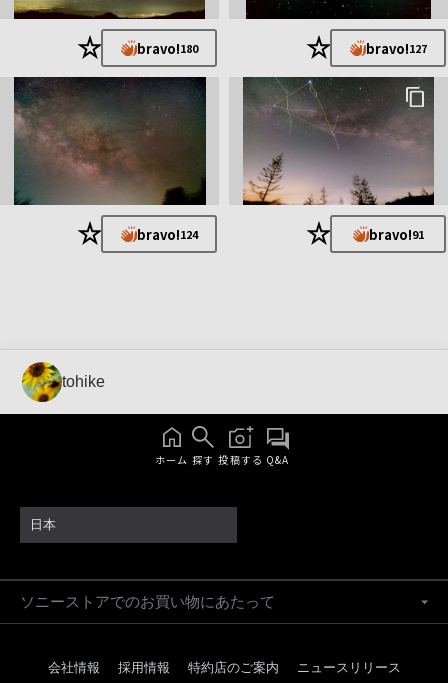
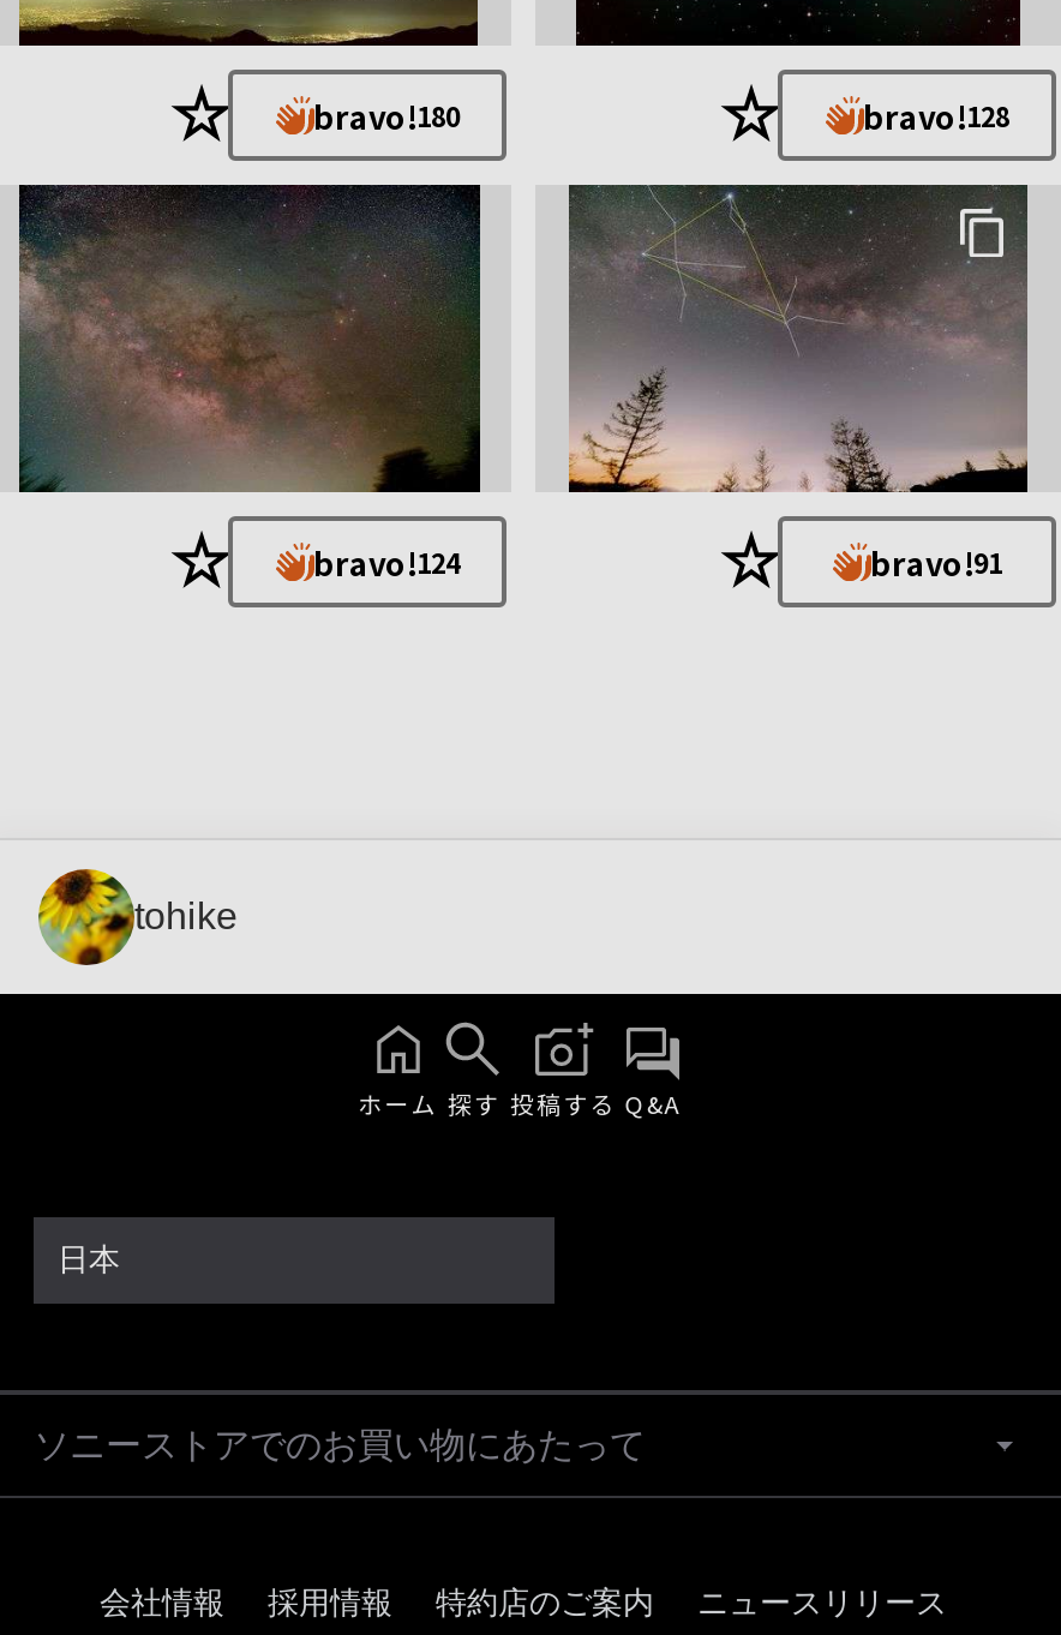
[365,39,426,58] bravo!127 -> [863,93,1009,138] bravo!128

